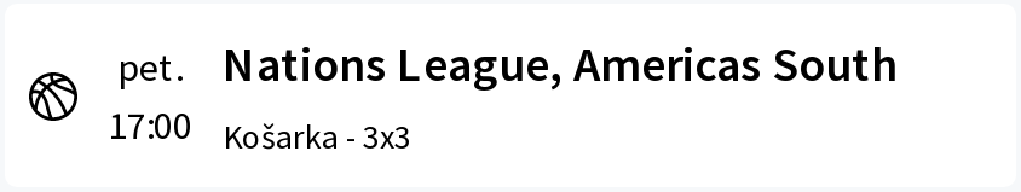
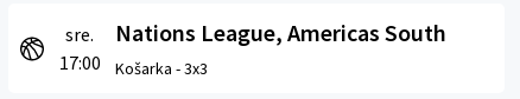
[117,42,183,91] pet. -> [65,22,94,46] sre.

